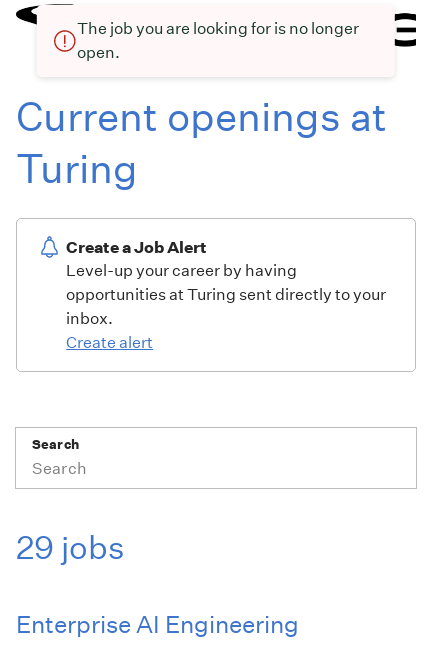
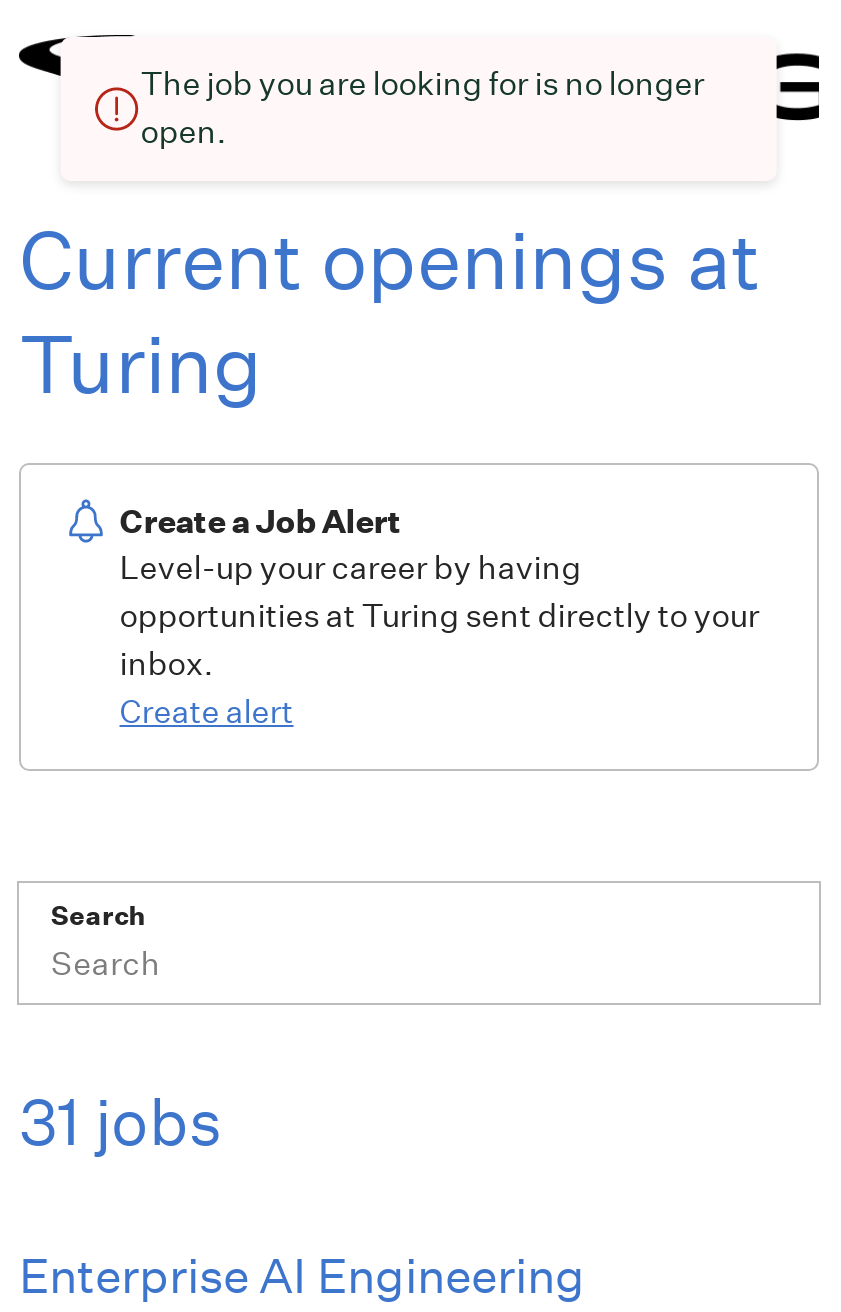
[16,528,125,567] 29 jobs -> [19,1083,223,1161] 31 jobs

